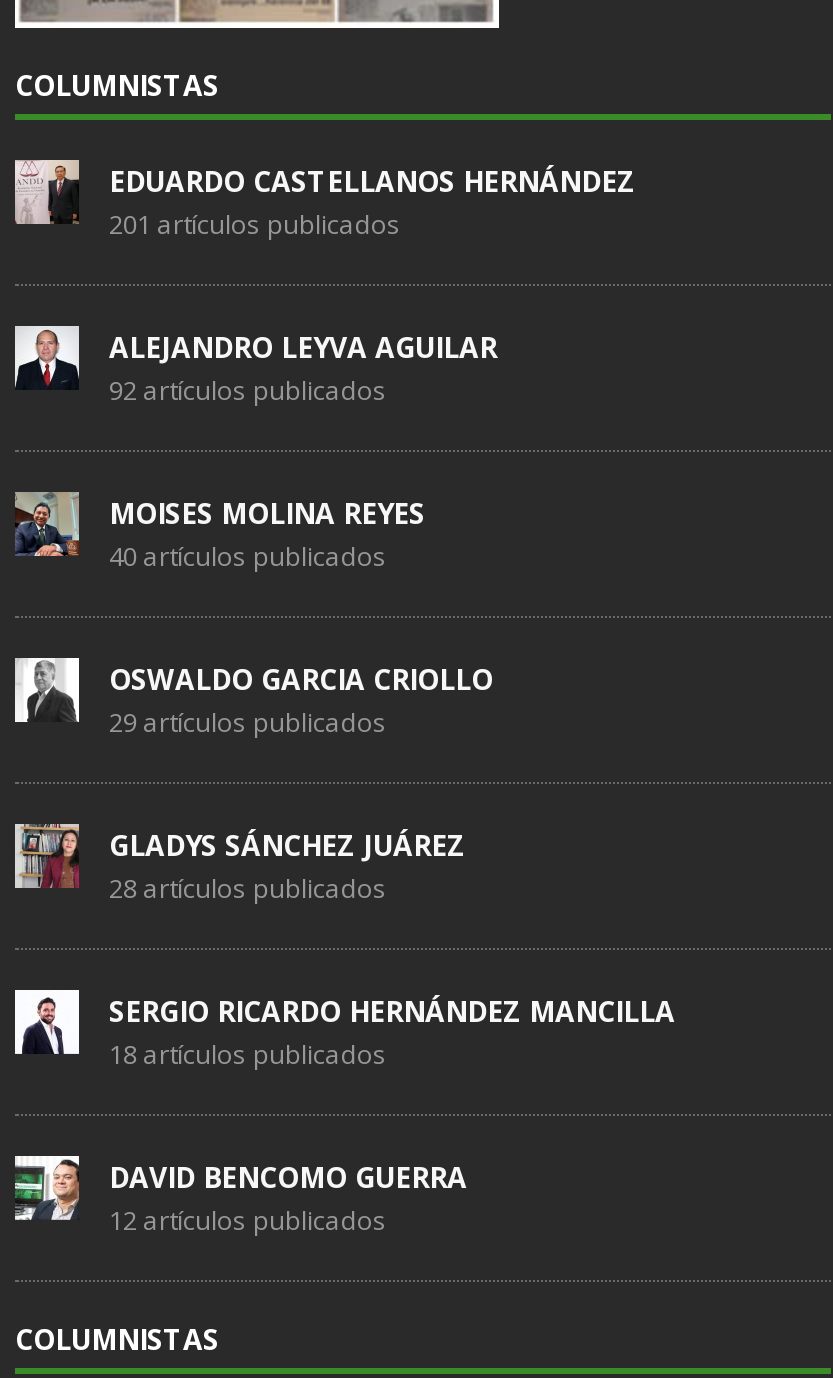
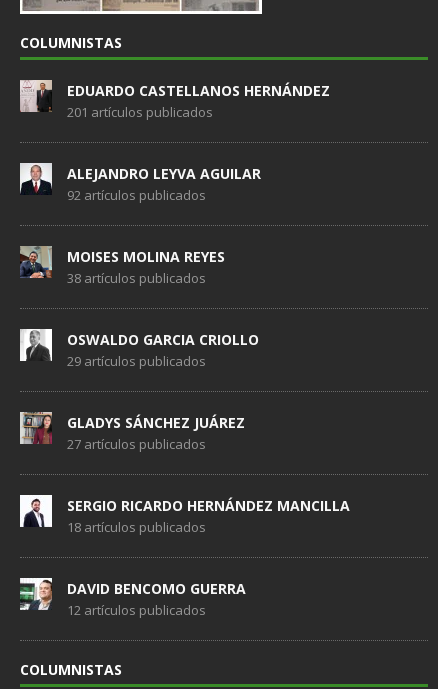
[109,537,387,573] 40 artículos publicados -> [67,269,206,287] 38 artículos publicados
[109,869,387,905] 28 artículos publicados -> [67,435,206,453] 27 artículos publicados

